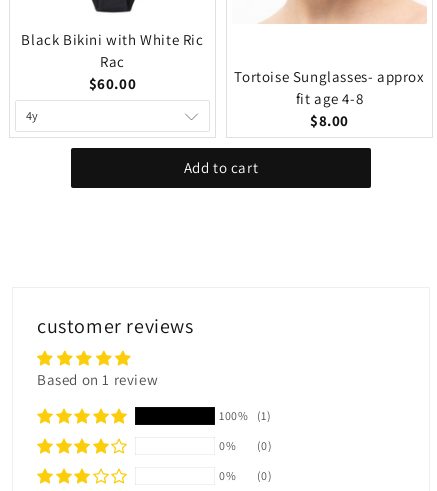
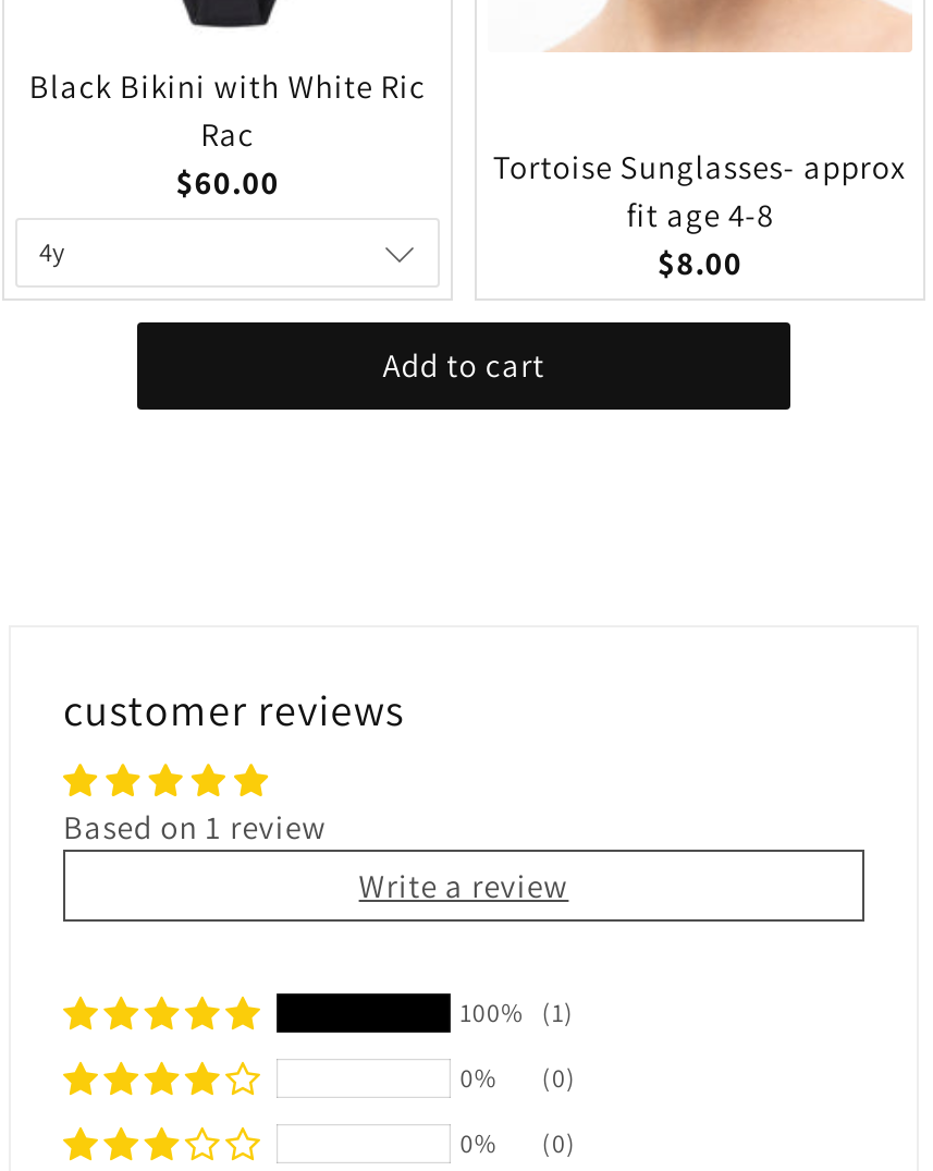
none -> [359,864,569,906] Write a review

